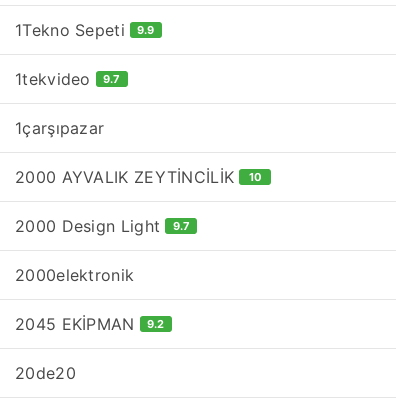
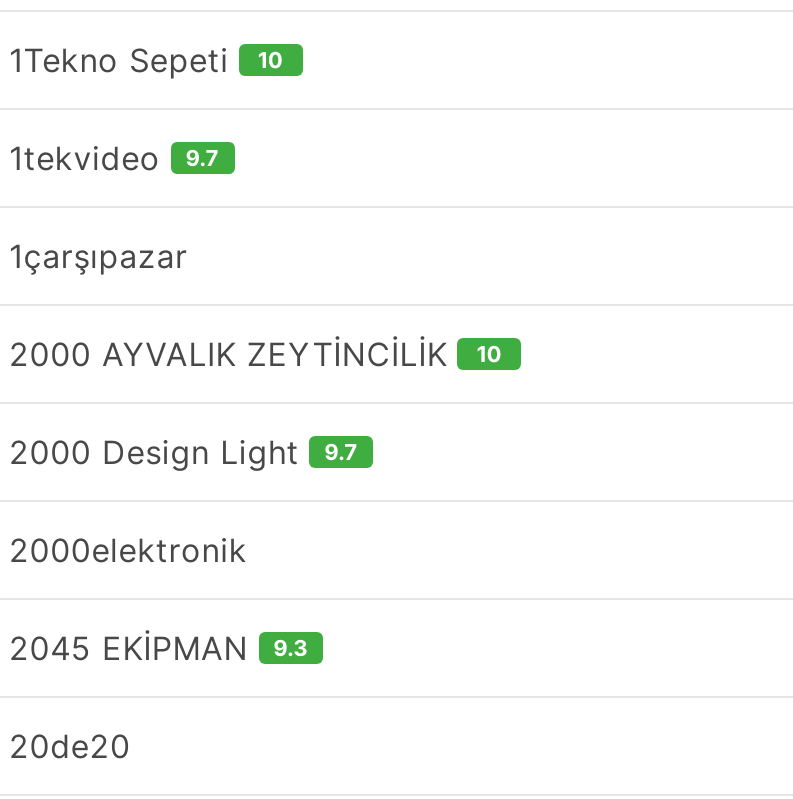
[15,20,154,40] 1Tekno Sepeti 9.9 -> [9,40,284,80] 1Tekno Sepeti 10
[15,314,164,334] 2045 EKİPMAN 9.2 -> [9,628,307,668] 2045 EKİPMAN 9.3

